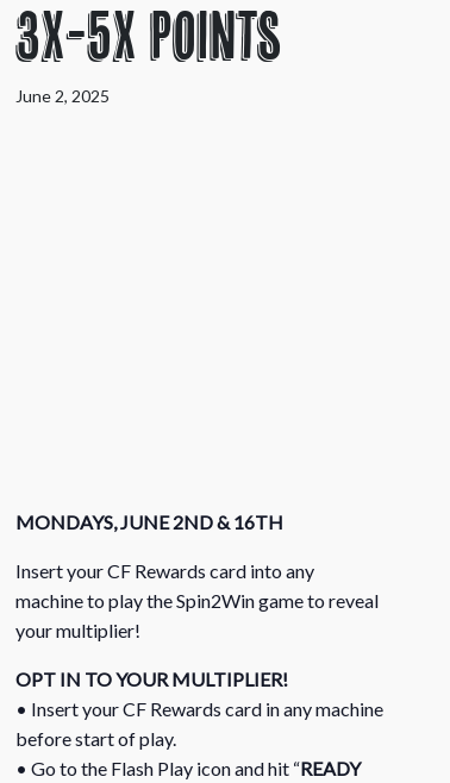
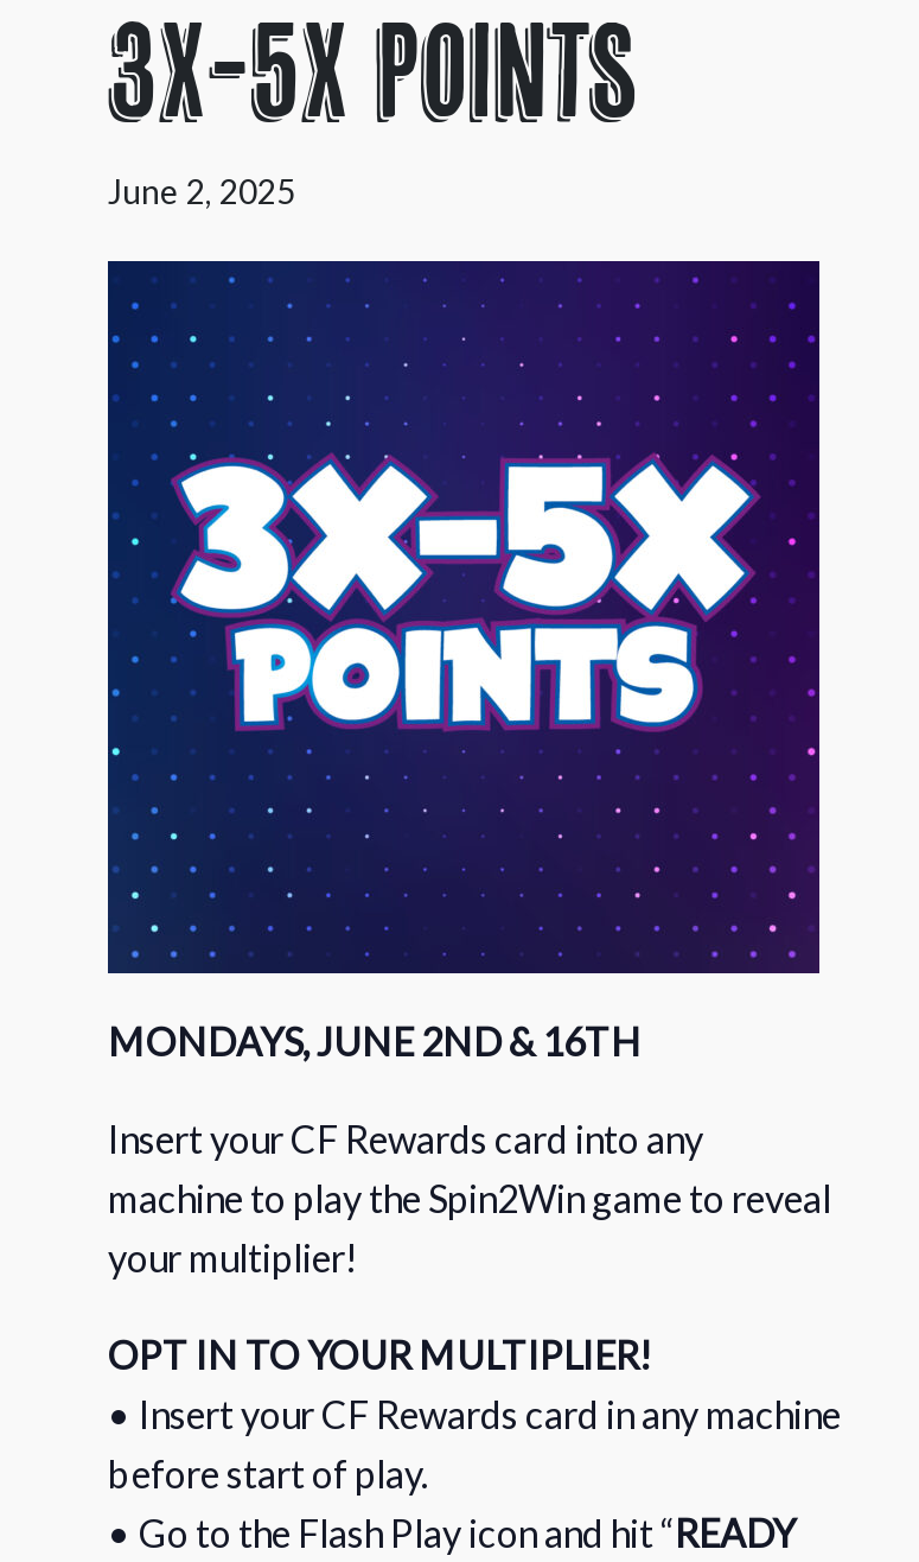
none -> [106,259,822,976] [image]

